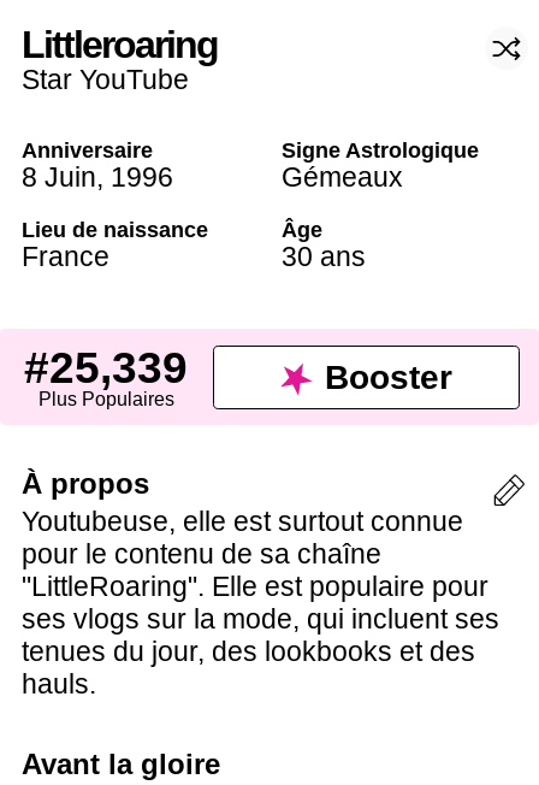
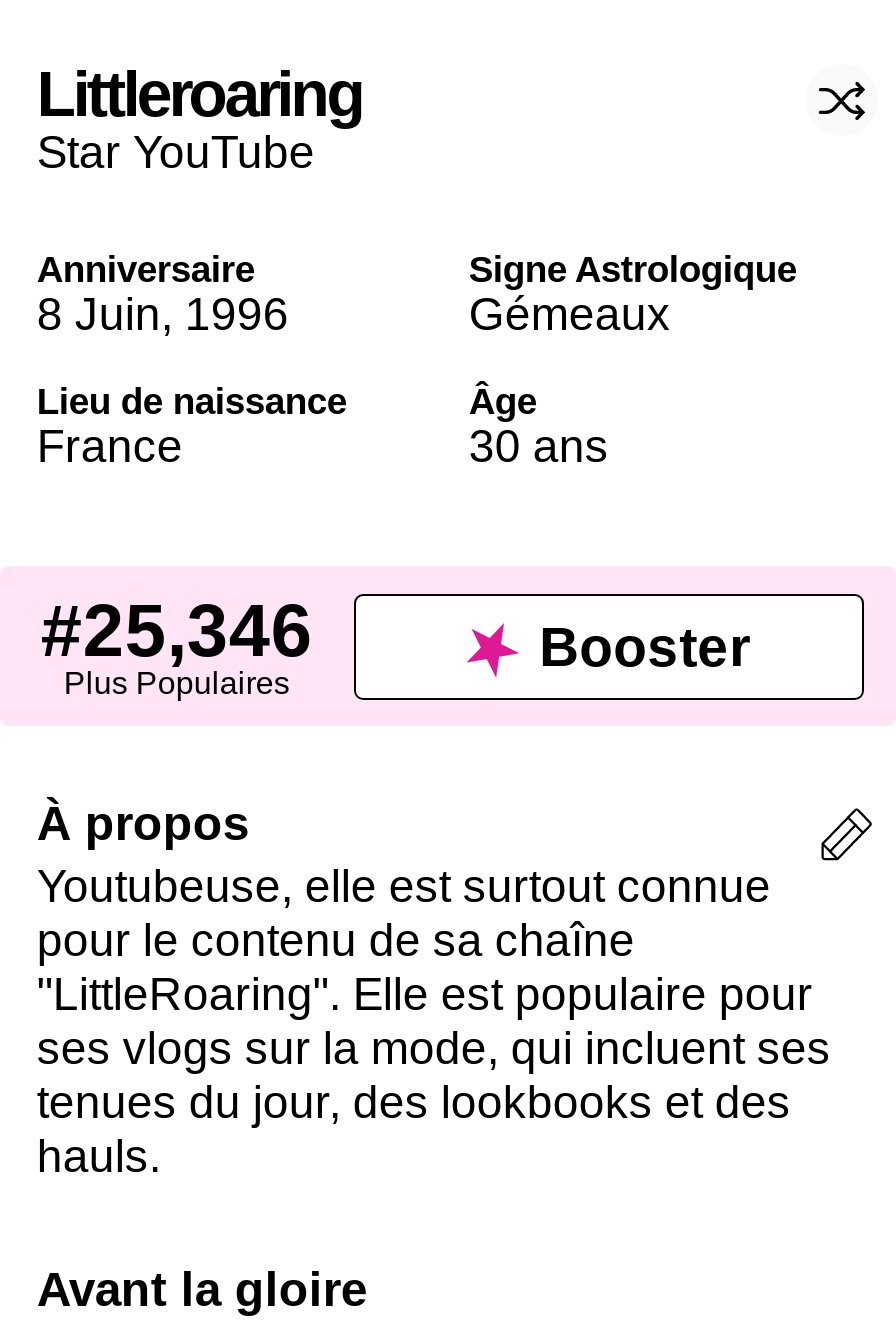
[24,343,188,392] #25,339 -> [41,589,313,671] #25,346

